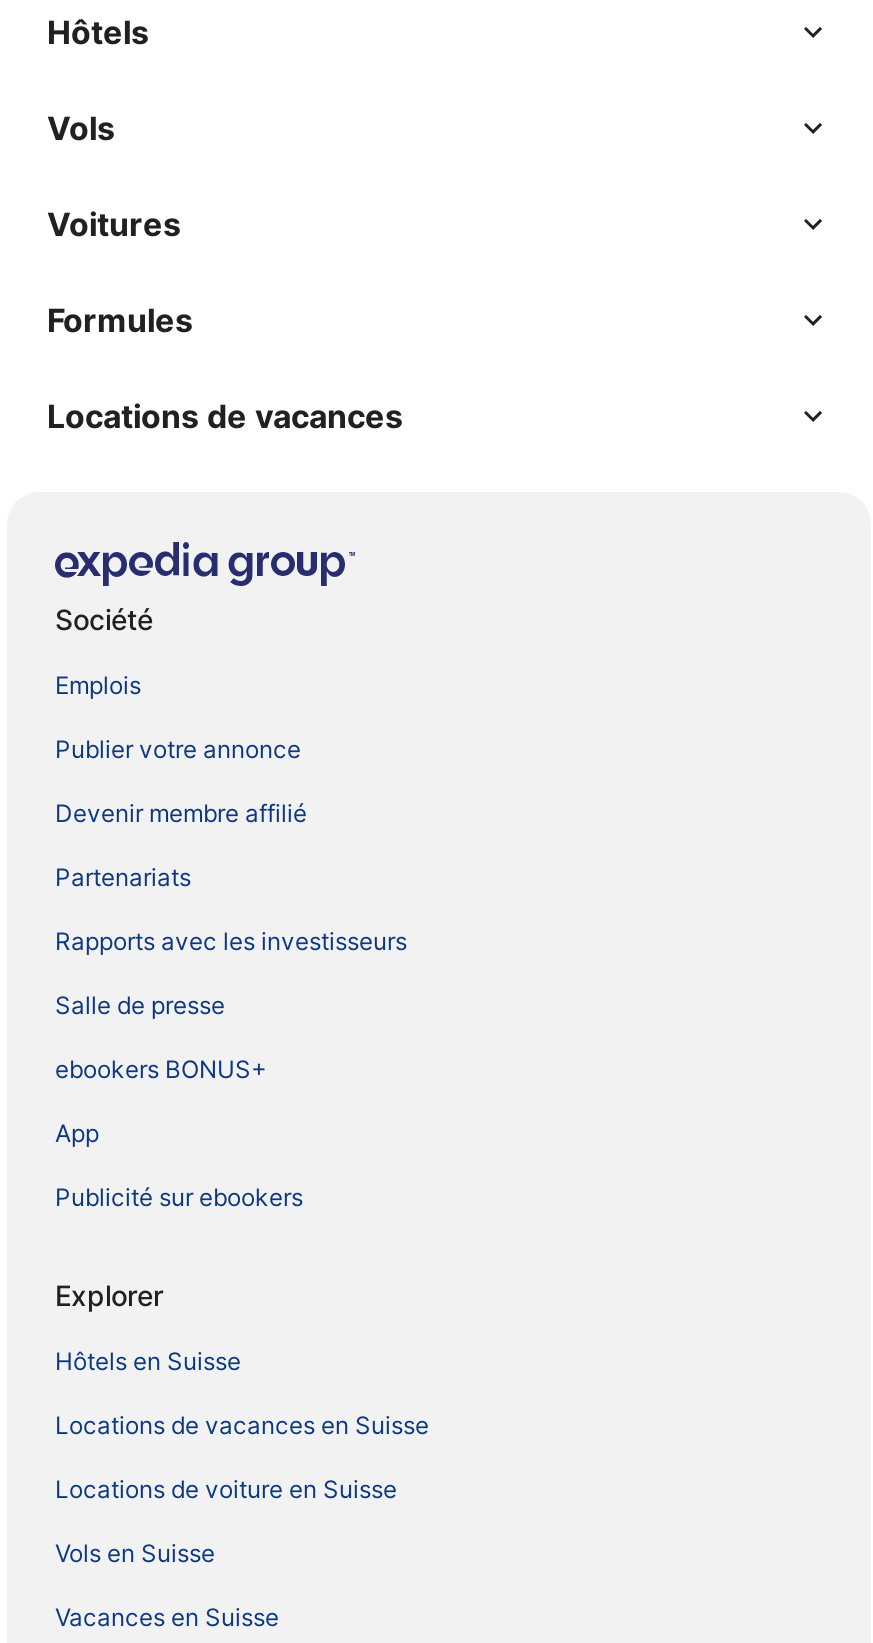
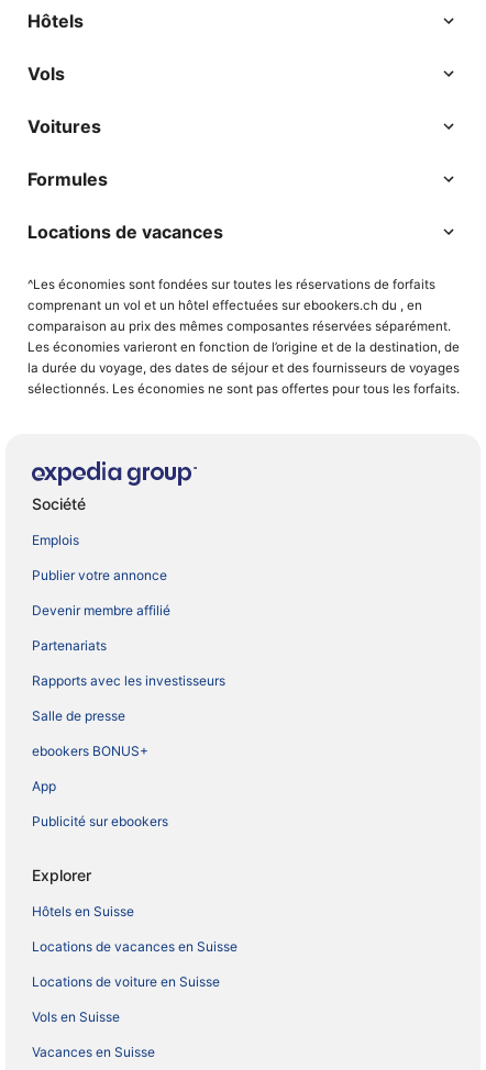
none -> [27,277,460,397] ^Les économies sont fondées sur toutes les réservations de forfaits | comprenant un vol et un hôtel effectuées sur ebookers.ch du , en | comparaison au prix des mêmes composantes réservées séparément. | Les économies varieront en fonction de l’origine et de la destination, de | la durée du voyage, des dates de séjour et des fournisseurs de voyages | sélectionnés. Les économies ne sont pas offertes pour tous les forfaits.

